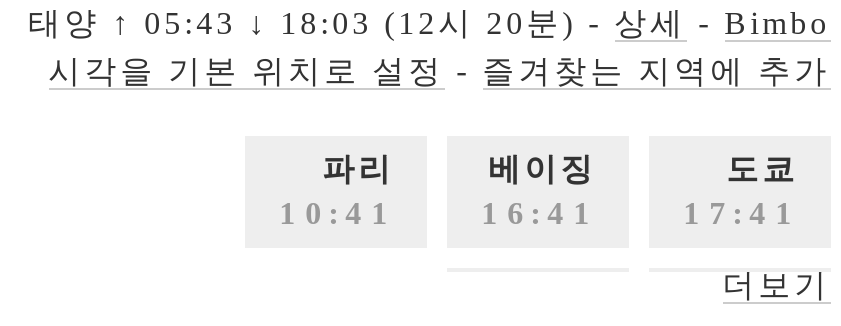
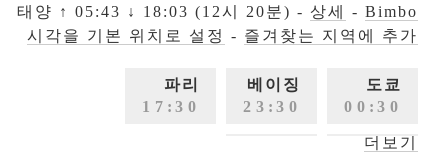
[279,196,391,230] 1 0 : 4 1 -> [142,98,198,115] 1 7 : 3 0
[481,196,593,230] 1 6 : 4 1 -> [243,98,299,115] 2 3 : 3 0
[683,196,795,230] 1 7 : 4 1 -> [344,98,400,115] 0 0 : 3 0

